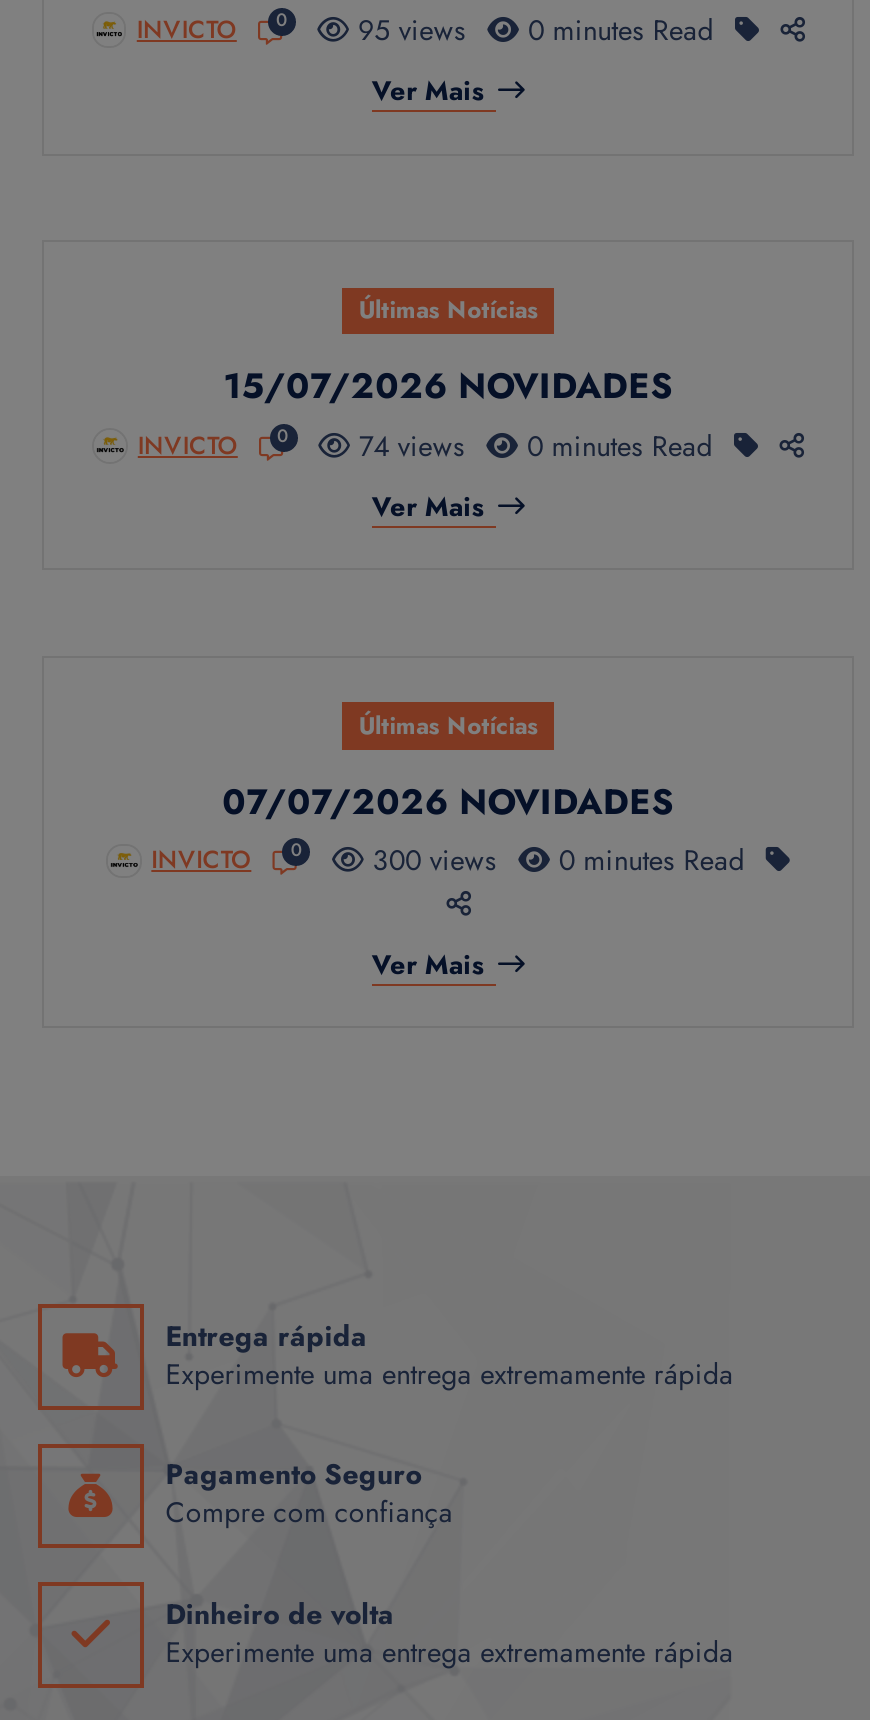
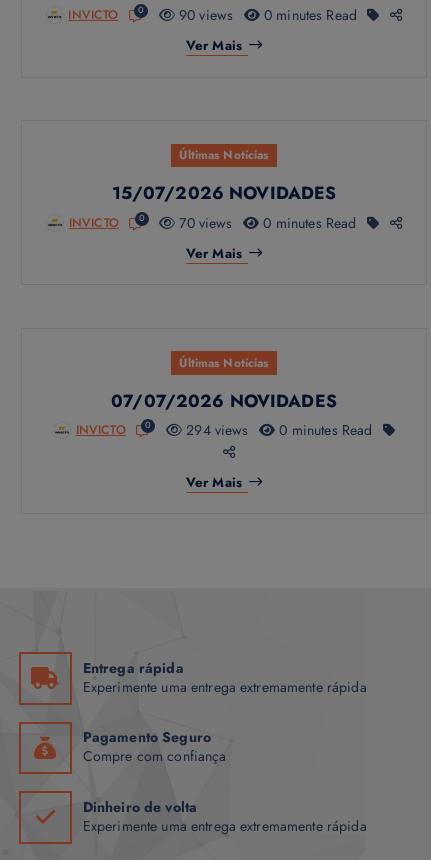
[350,10,714,50] 95 views 0 minutes Read -> [175,5,357,25] 90 views 0 minutes Read
[351,425,465,465] 74 views -> [175,213,233,233] 70 views
[364,841,497,881] 300 views -> [182,420,248,440] 294 views

